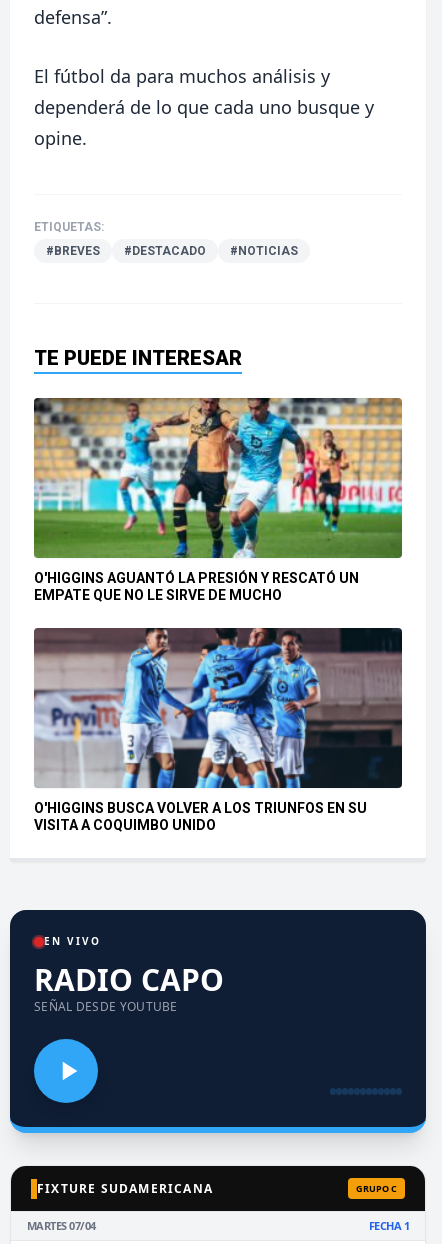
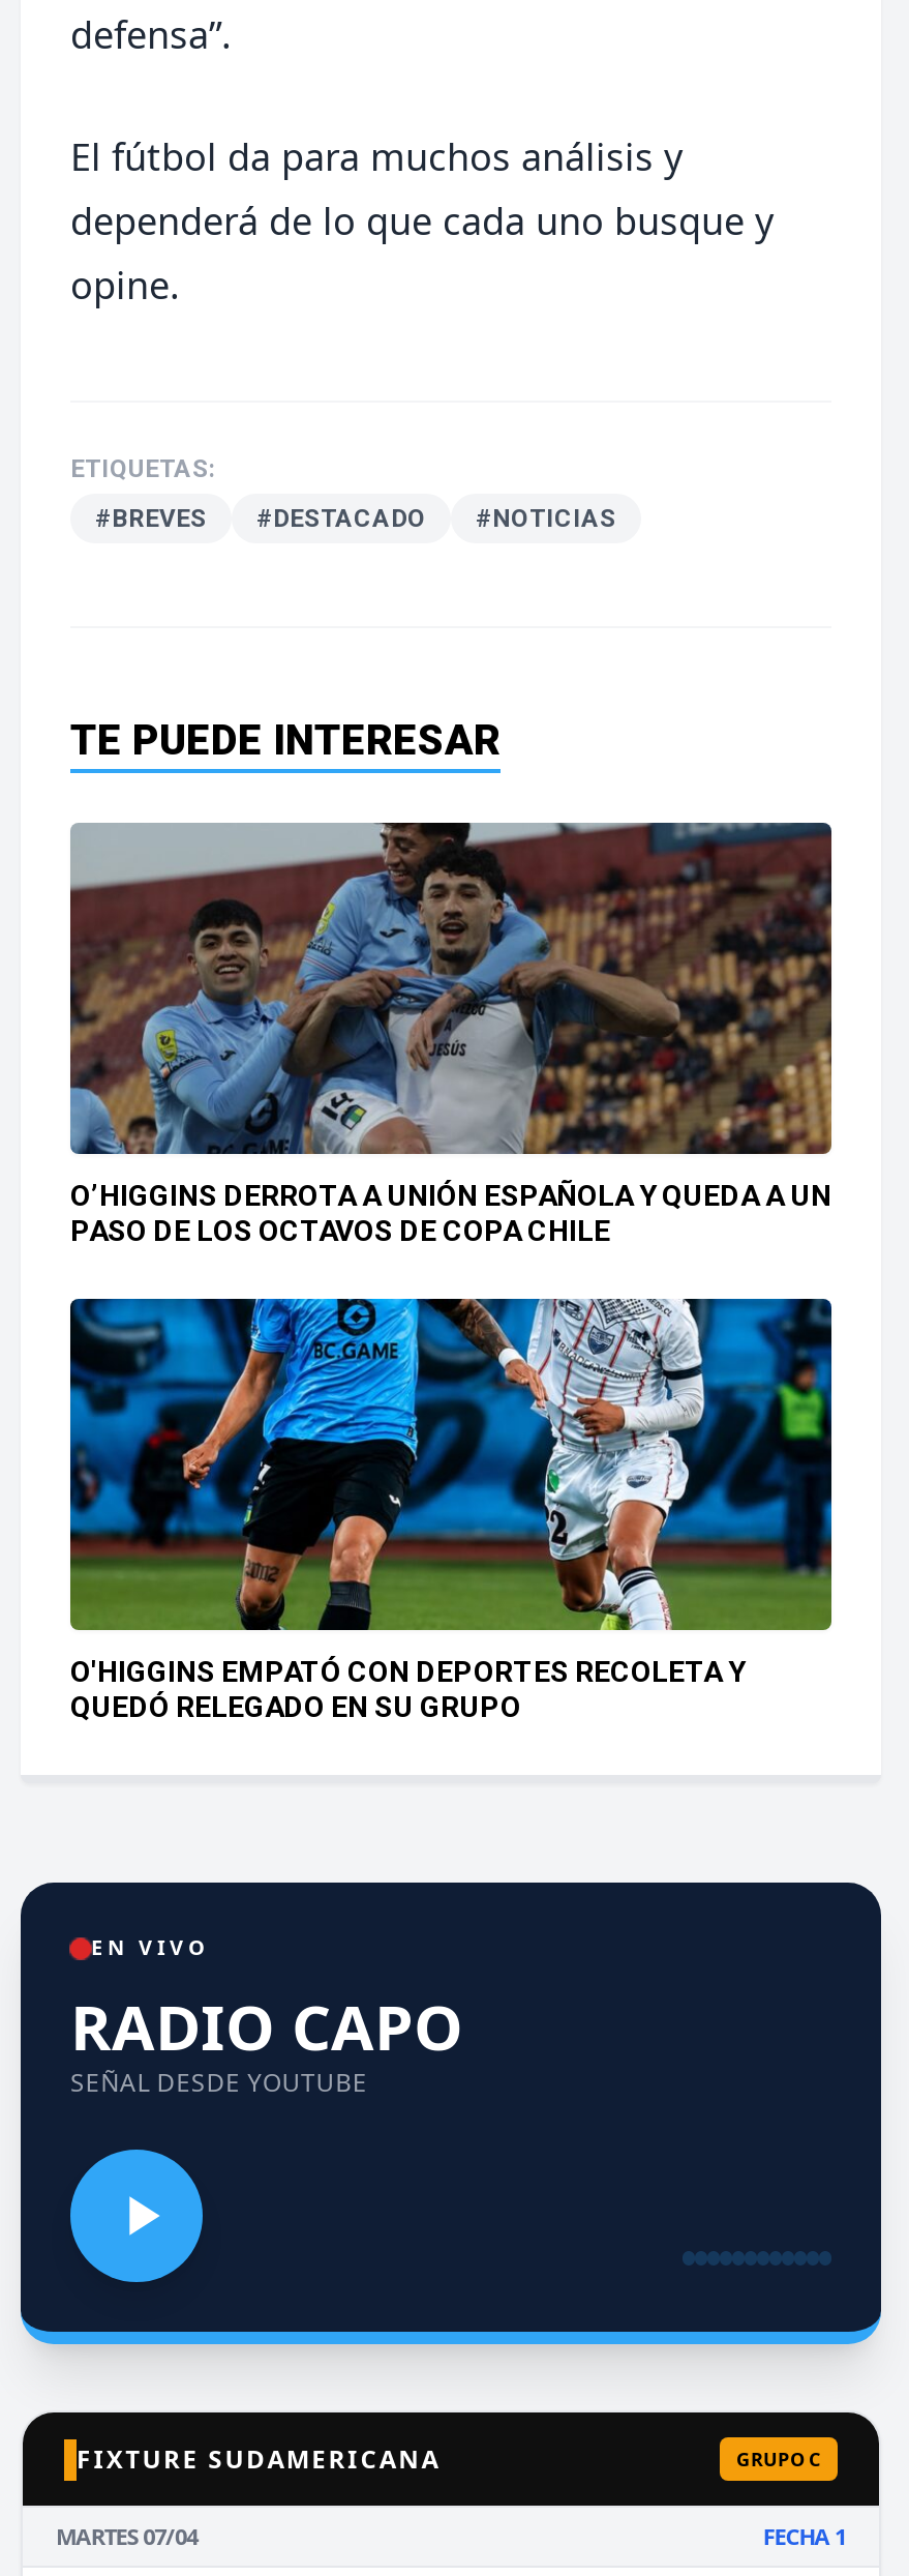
[33,397,403,603] [image] | O'HIGGINS AGUANTÓ LA PRESIÓN Y RESCATÓ UN | EMPATE QUE NO LE SIRVE DE MUCHO -> [68,821,834,1248] [image] | O’HIGGINS DERROTA A UNIÓN ESPAÑOLA Y QUEDA A UN | PASO DE LOS OCTAVOS DE COPA CHILE
[33,627,403,833] [image] | O'HIGGINS BUSCA VOLVER A LOS TRIUNFOS EN SU | VISITA A COQUIMBO UNIDO -> [68,1297,834,1724] [image] | O'HIGGINS EMPATÓ CON DEPORTES RECOLETA Y | QUEDÓ RELEGADO EN SU GRUPO

